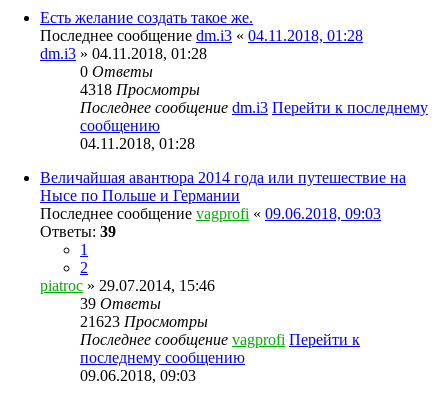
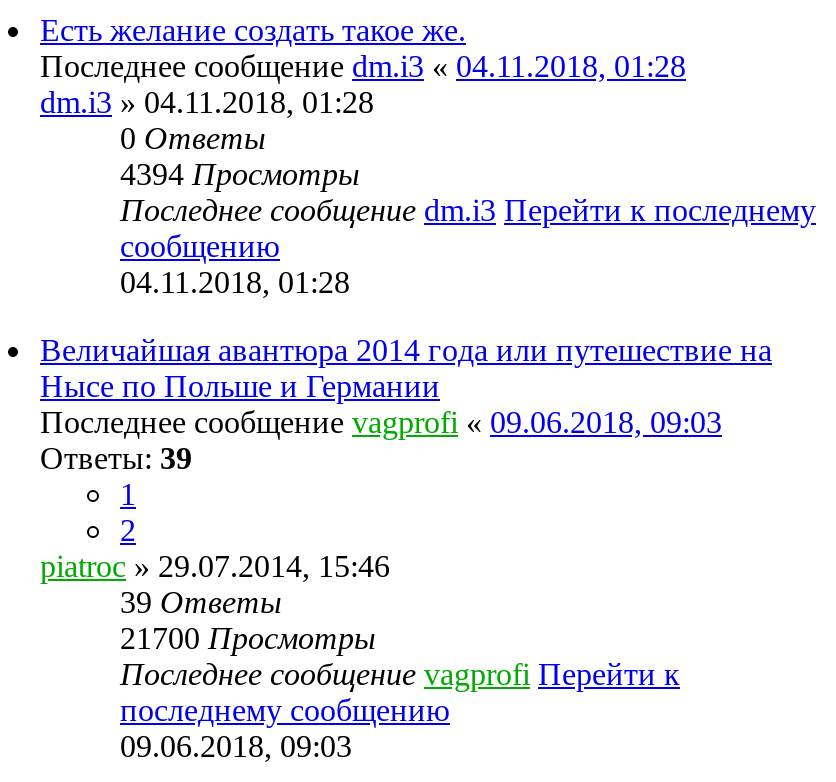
[80,81,200,98] 4318 Просмотры -> [120,157,360,191] 4394 Просмотры
[80,313,208,330] 21623 Просмотры -> [120,621,376,655] 21700 Просмотры

